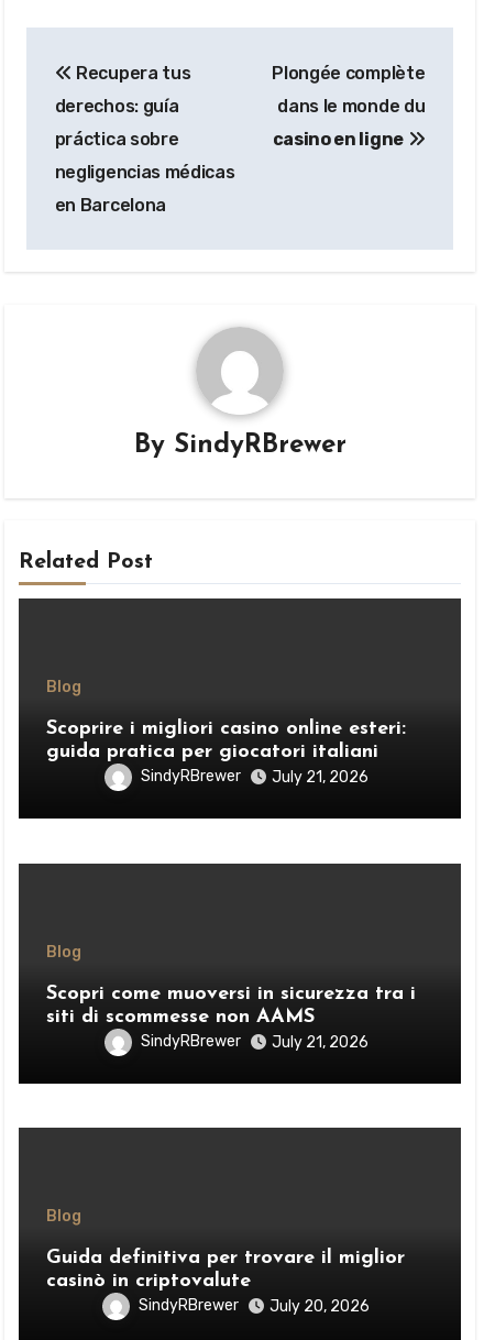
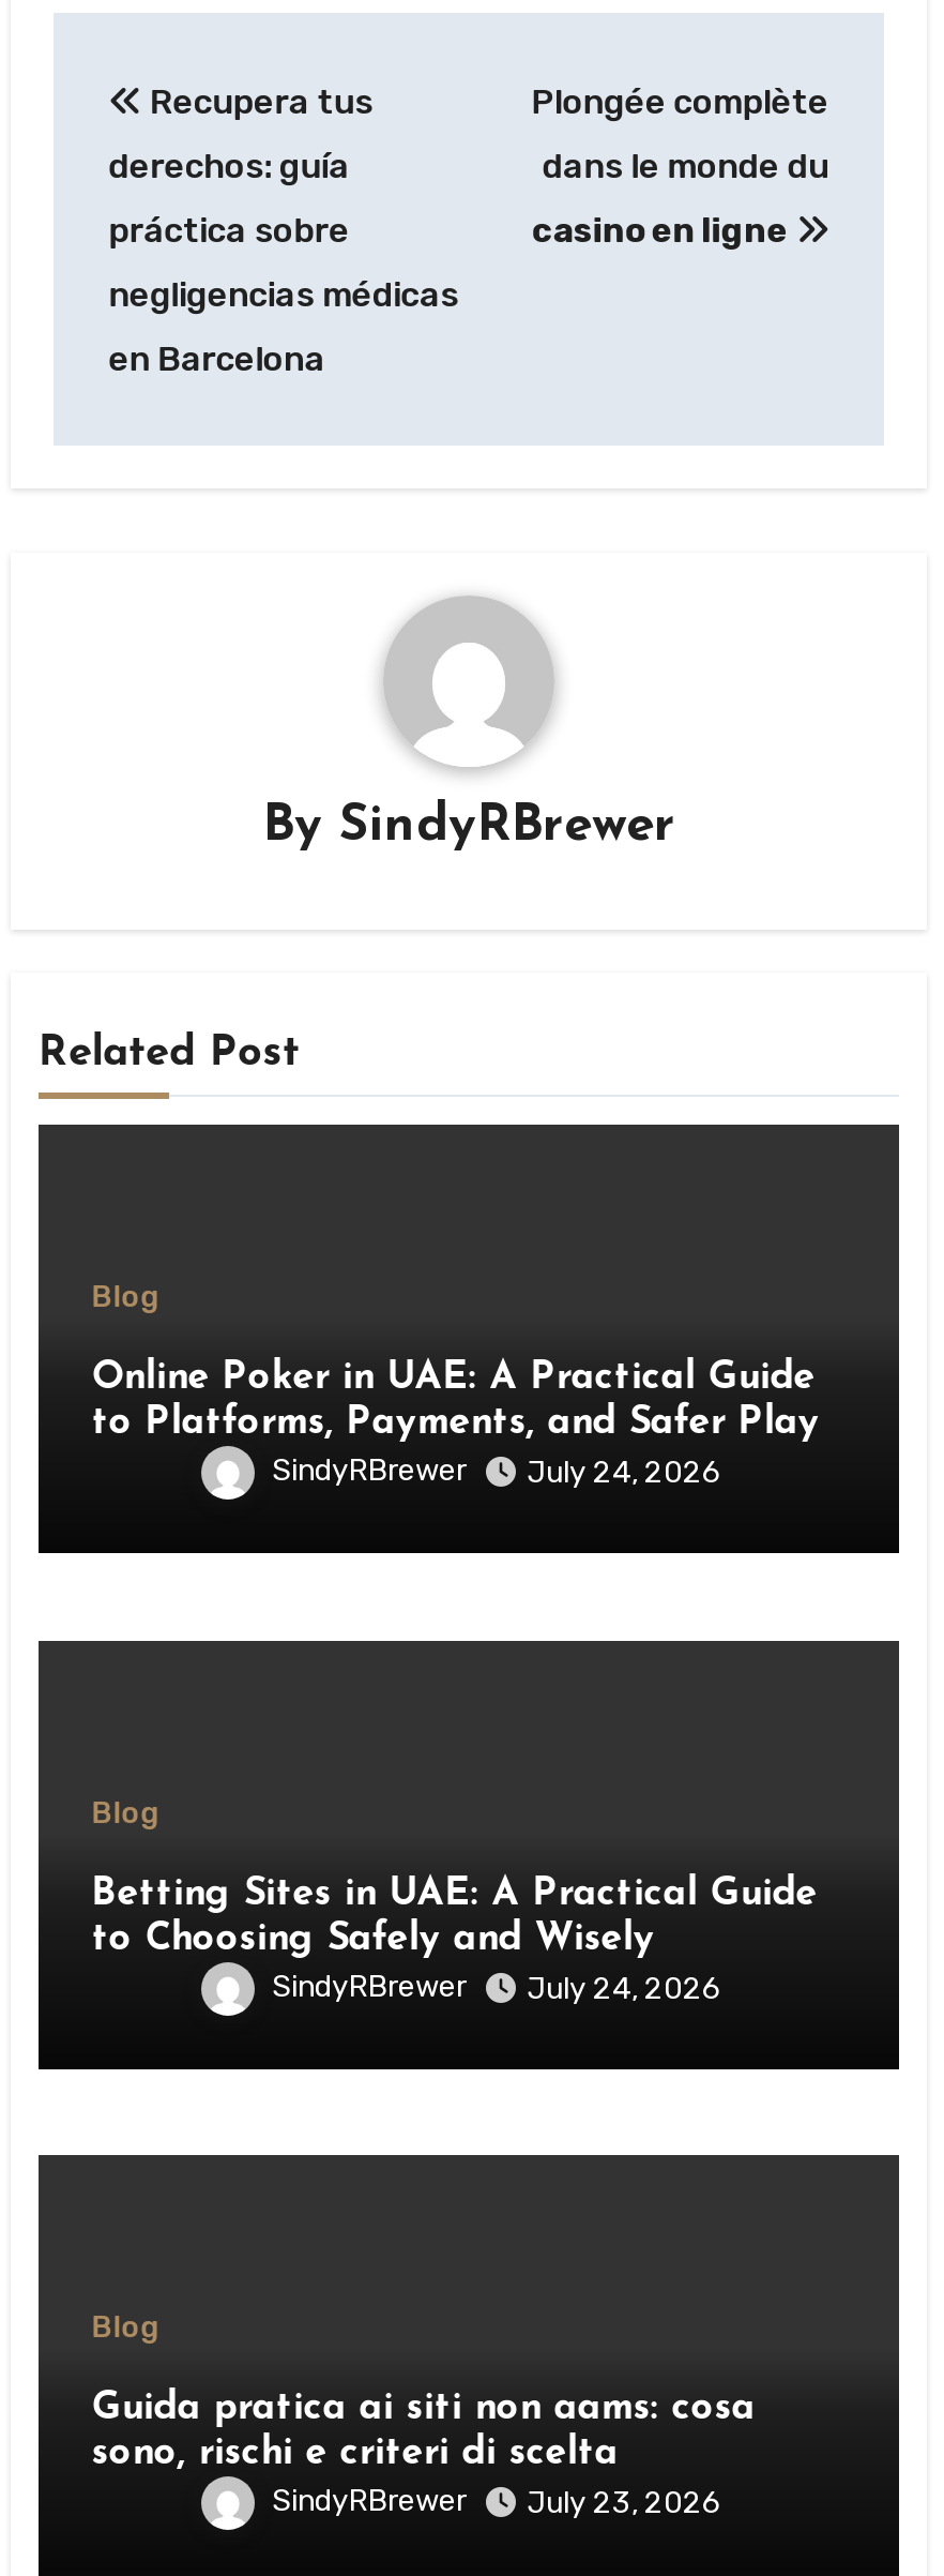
[46,718,406,762] Scoprire i migliori casino online esteri: | guida pratica per giocatori italiani -> [92,1358,819,1444] Online Poker in UAE: A Practical Guide | to Platforms, Payments, and Safer Play
[140,767,368,787] SindyRBrewer July 21, 2026 -> [272,1453,721,1491] SindyRBrewer July 24, 2026
[46,983,416,1027] Scopri come muoversi in sicurezza tra i | siti di scommesse non AAMS -> [92,1874,817,1959] Betting Sites in UAE: A Practical Guide | to Choosing Safely and Wisely
[140,1032,368,1051] SindyRBrewer July 21, 2026 -> [272,1968,721,2006] SindyRBrewer July 24, 2026
[46,1248,405,1292] Guida definitiva per trovare il miglior | casinò in criptovalute -> [92,2389,755,2475] Guida pratica ai siti non aams: cosa | sono, rischi e criteri di scelta
[139,1296,370,1316] SindyRBrewer July 20, 2026 -> [272,2484,721,2522] SindyRBrewer July 23, 2026

